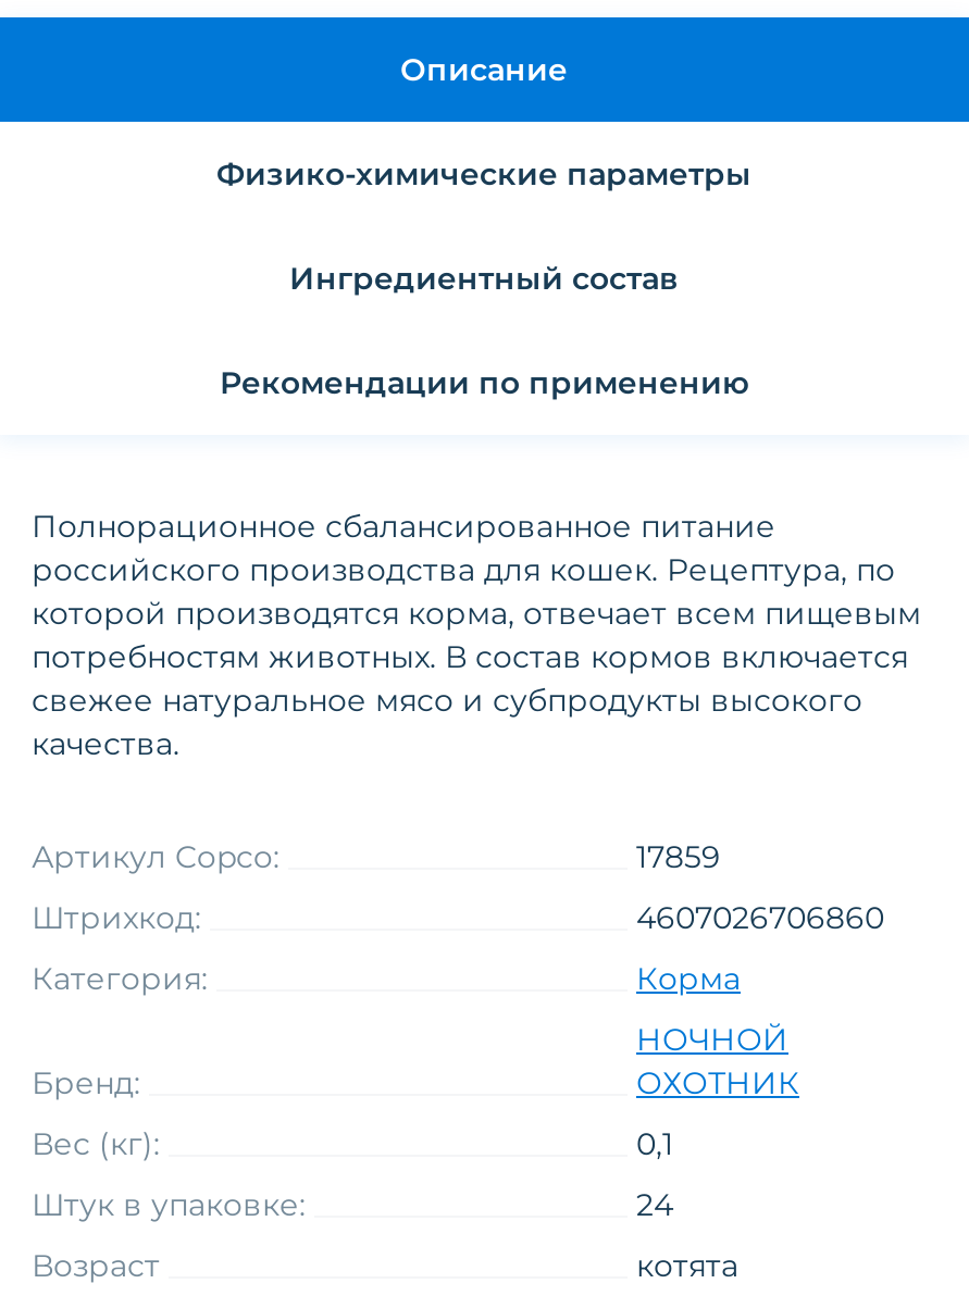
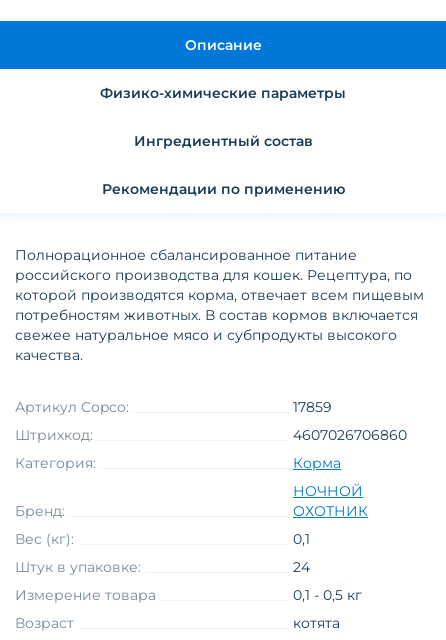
none -> [15,586,362,604] Измерение товара | 0,1 - 0,5 кг

